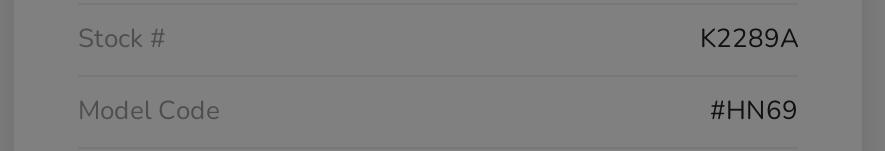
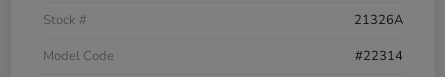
[700,20,798,56] K2289A -> [354,11,403,29] 21326A
[710,92,798,128] #HN69 -> [355,47,403,65] #22314

